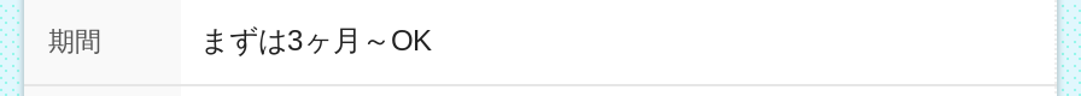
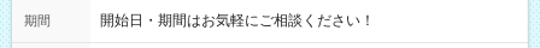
[200,24,432,58] まずは3ヶ月～OK -> [100,12,375,29] 開始日・期間はお気軽にご相談ください！

